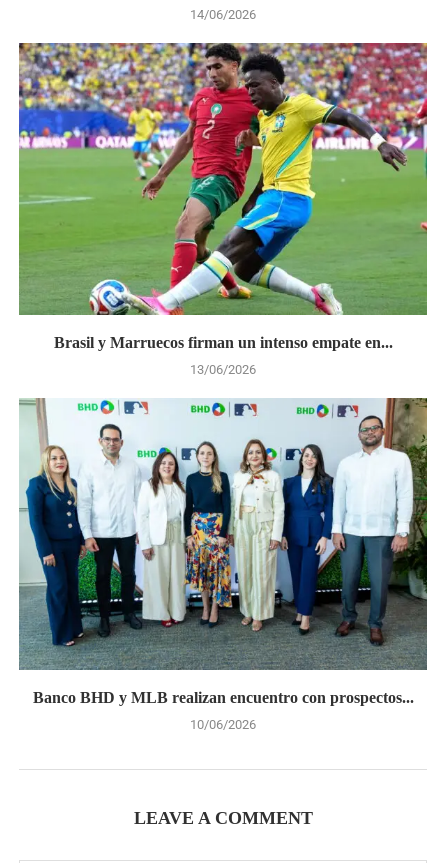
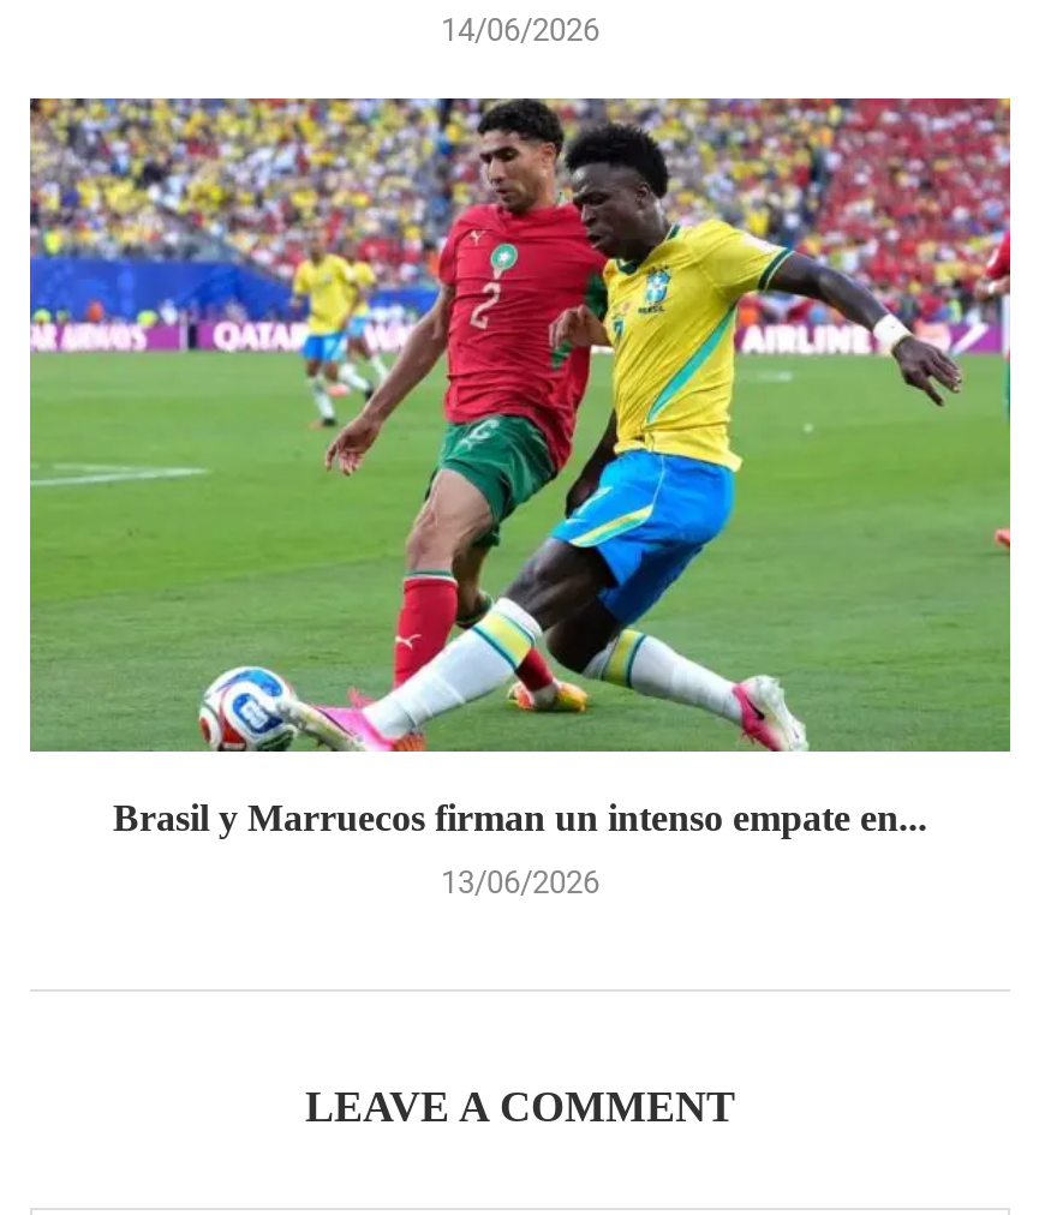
[19,398,428,732] [image] | Banco BHD y MLB realizan encuentro con prospectos... | 10/06/2026 -> none

